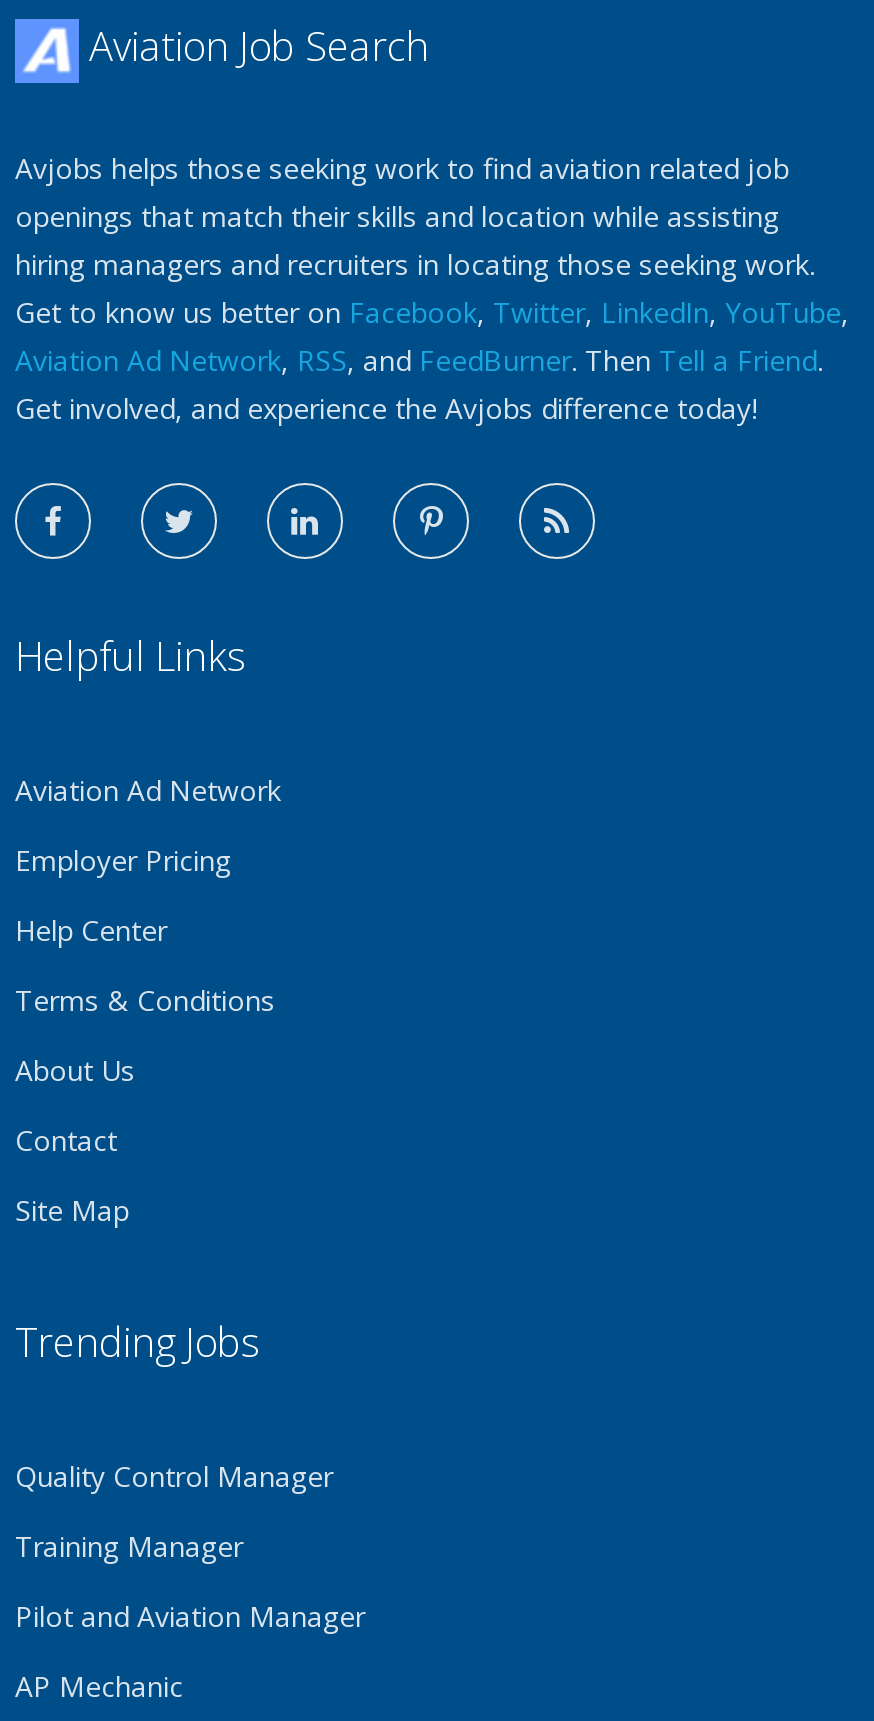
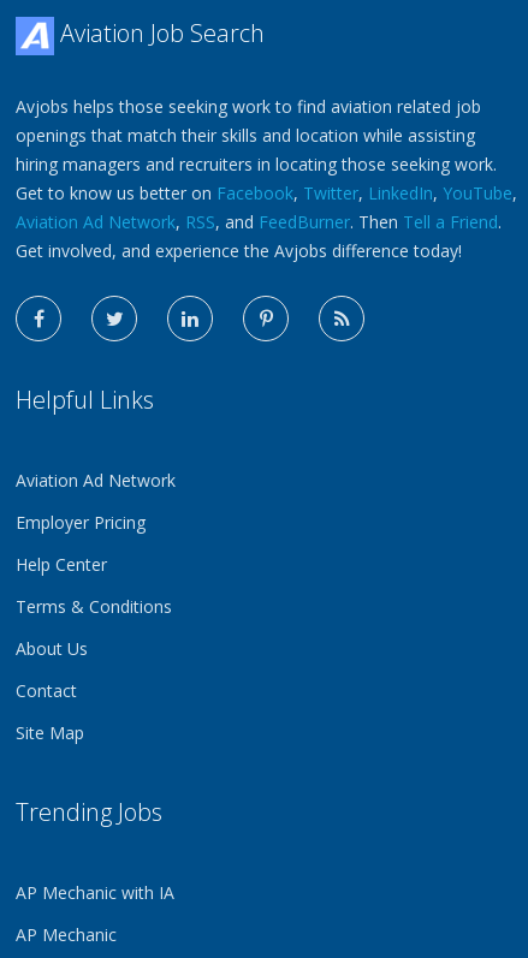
[15,1457,365,1635] Quality Control Manager | Training Manager | Pilot and Aviation Manager -> [16,881,174,904] AP Mechanic with IA

